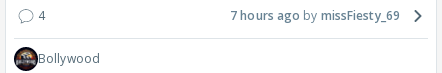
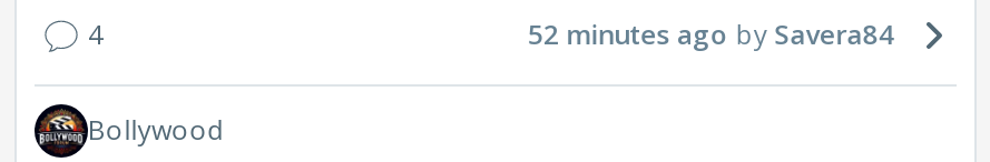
[230,7,400,24] 7 hours ago | missFiesty_69 -> [528,16,894,53] 52 minutes ago | Savera84

